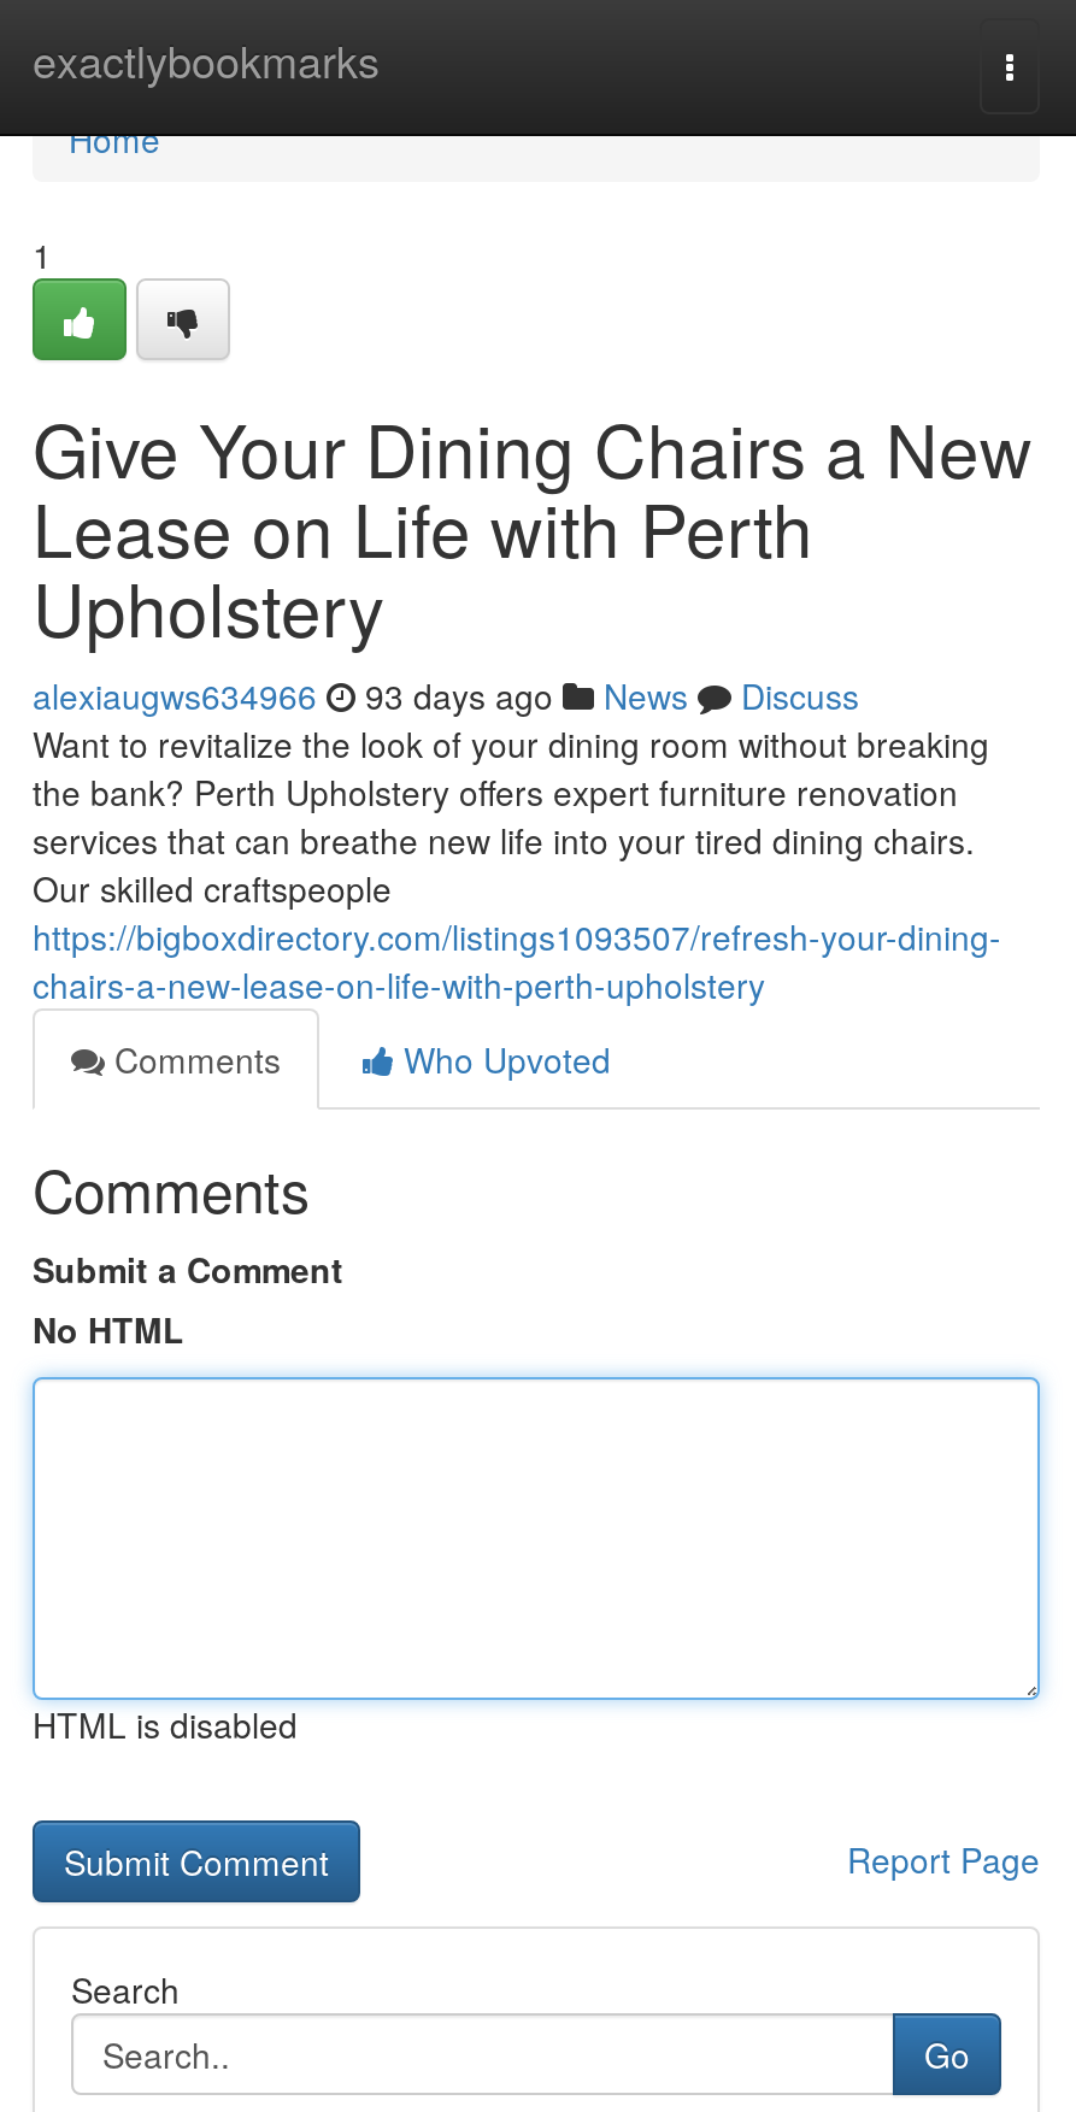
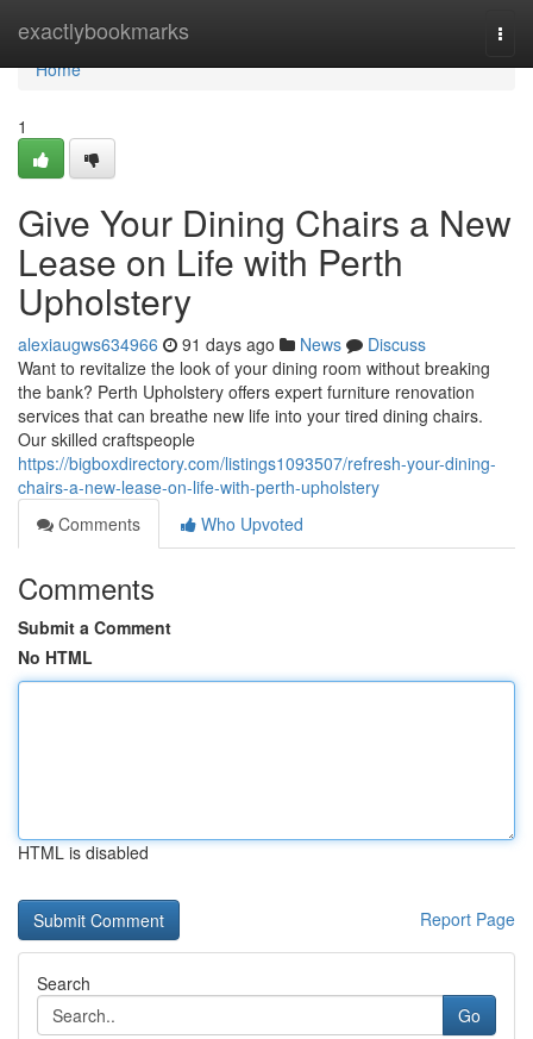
[33,671,859,719] alexiaugws634966 93 days ago News Discuss -> [18,332,426,356] alexiaugws634966 91 days ago News Discuss

